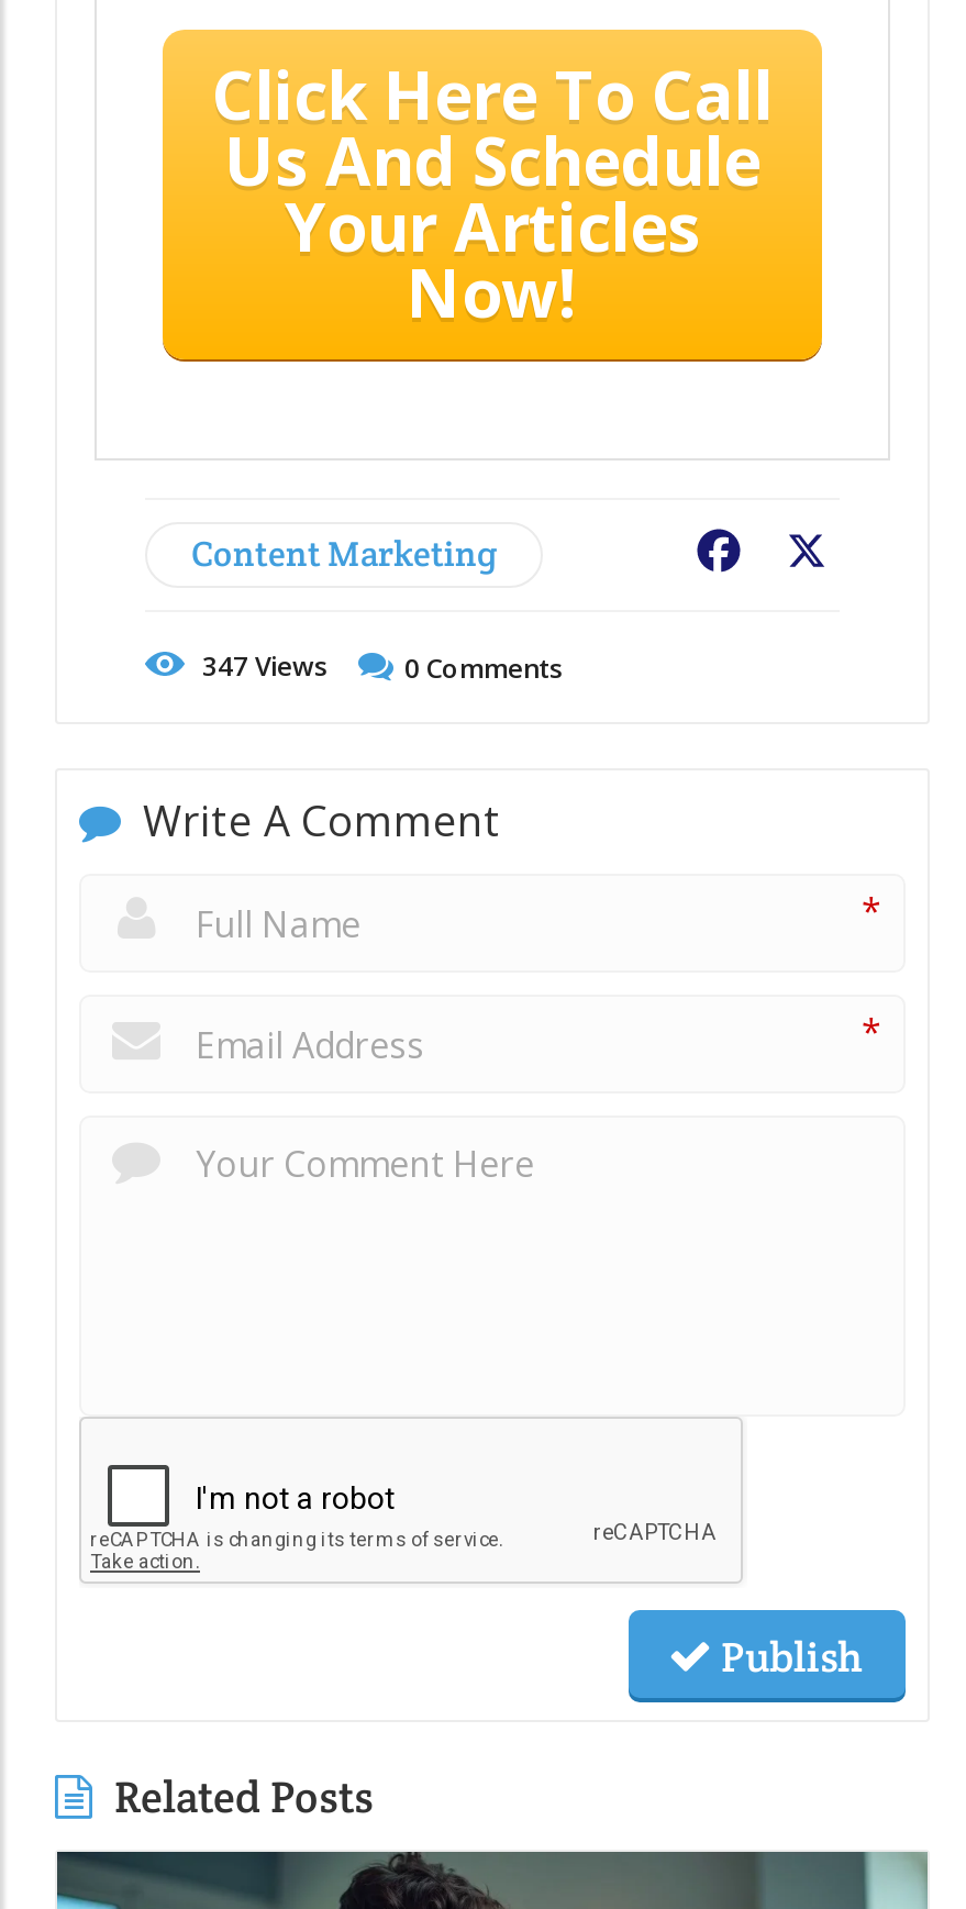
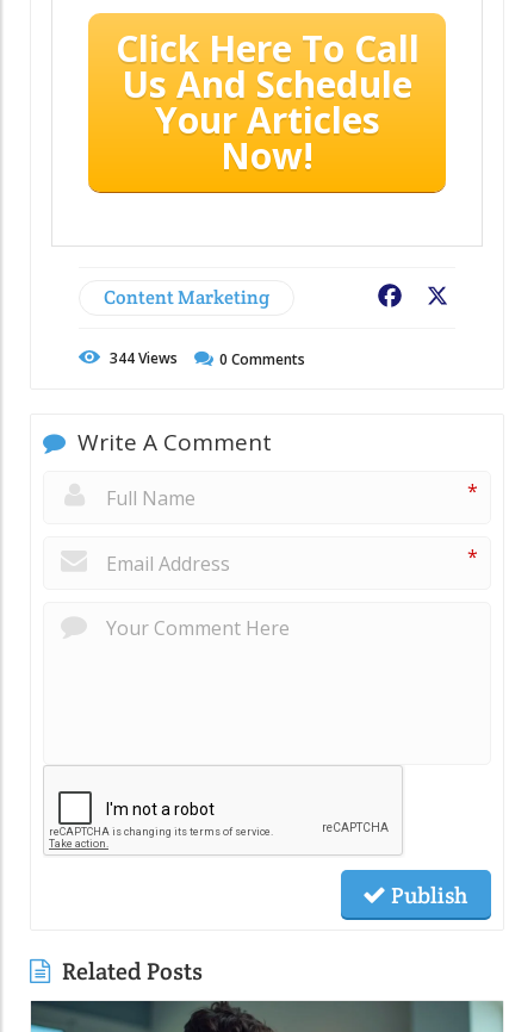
[202,647,327,684] 347 Views -> [110,348,178,368] 344 Views

